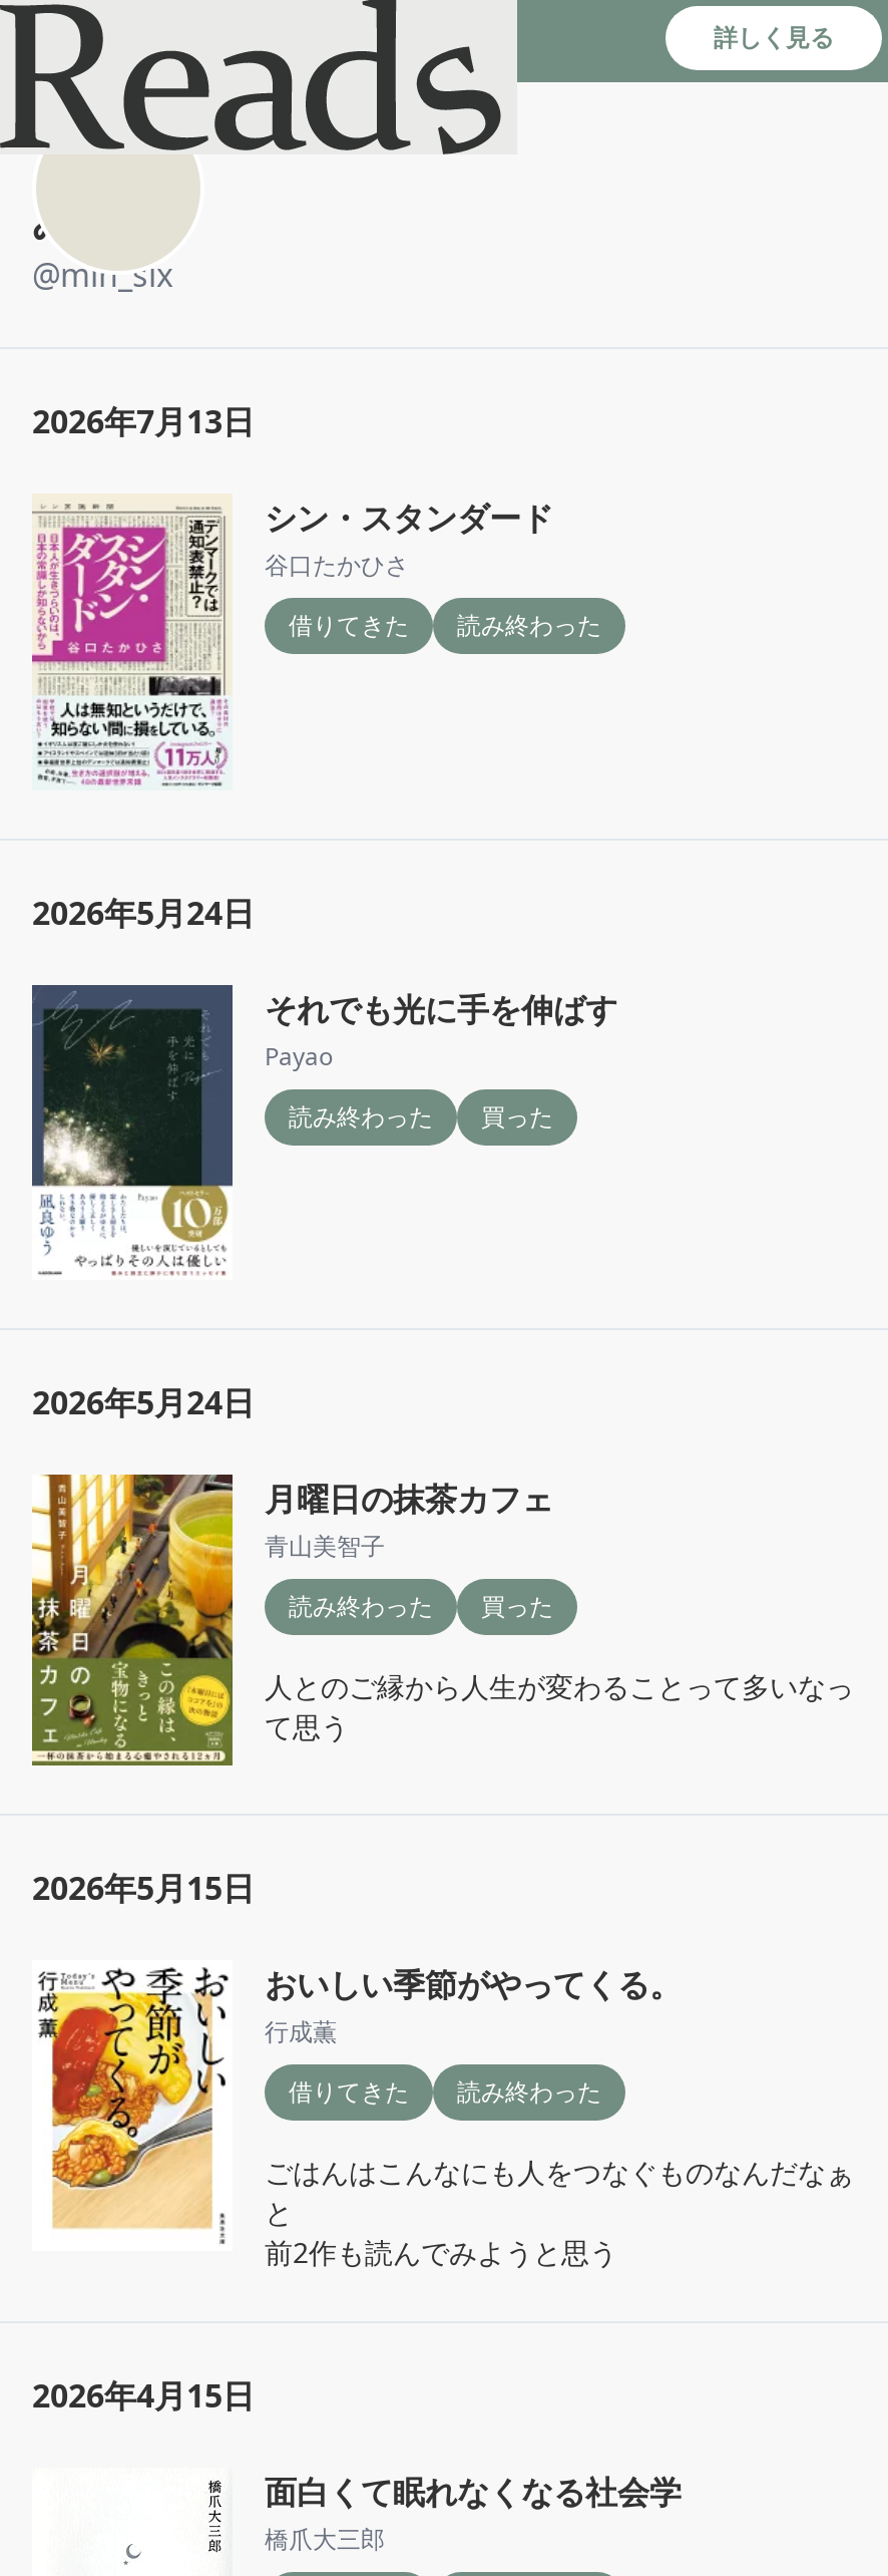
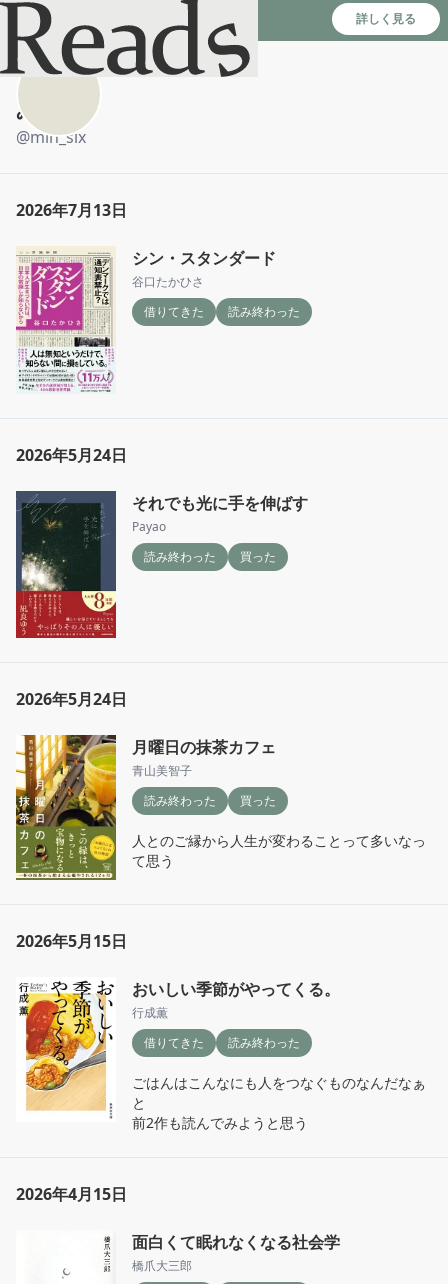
[32,1184,233,1280] [image] -> [15,590,117,639] [image]

